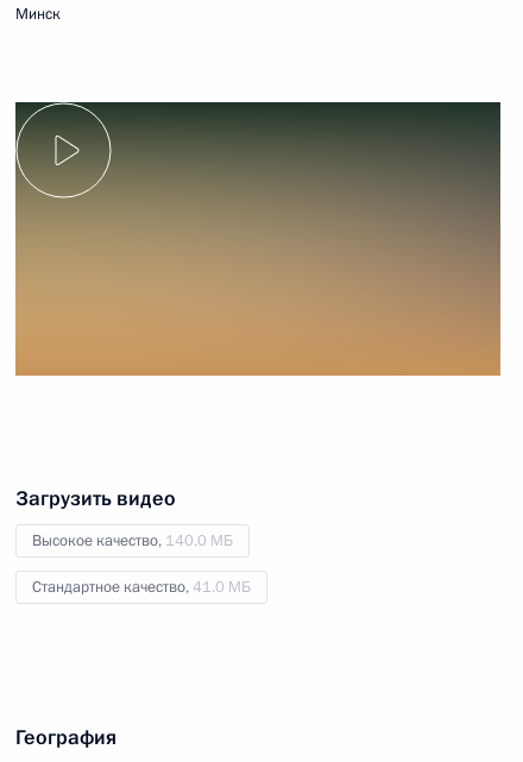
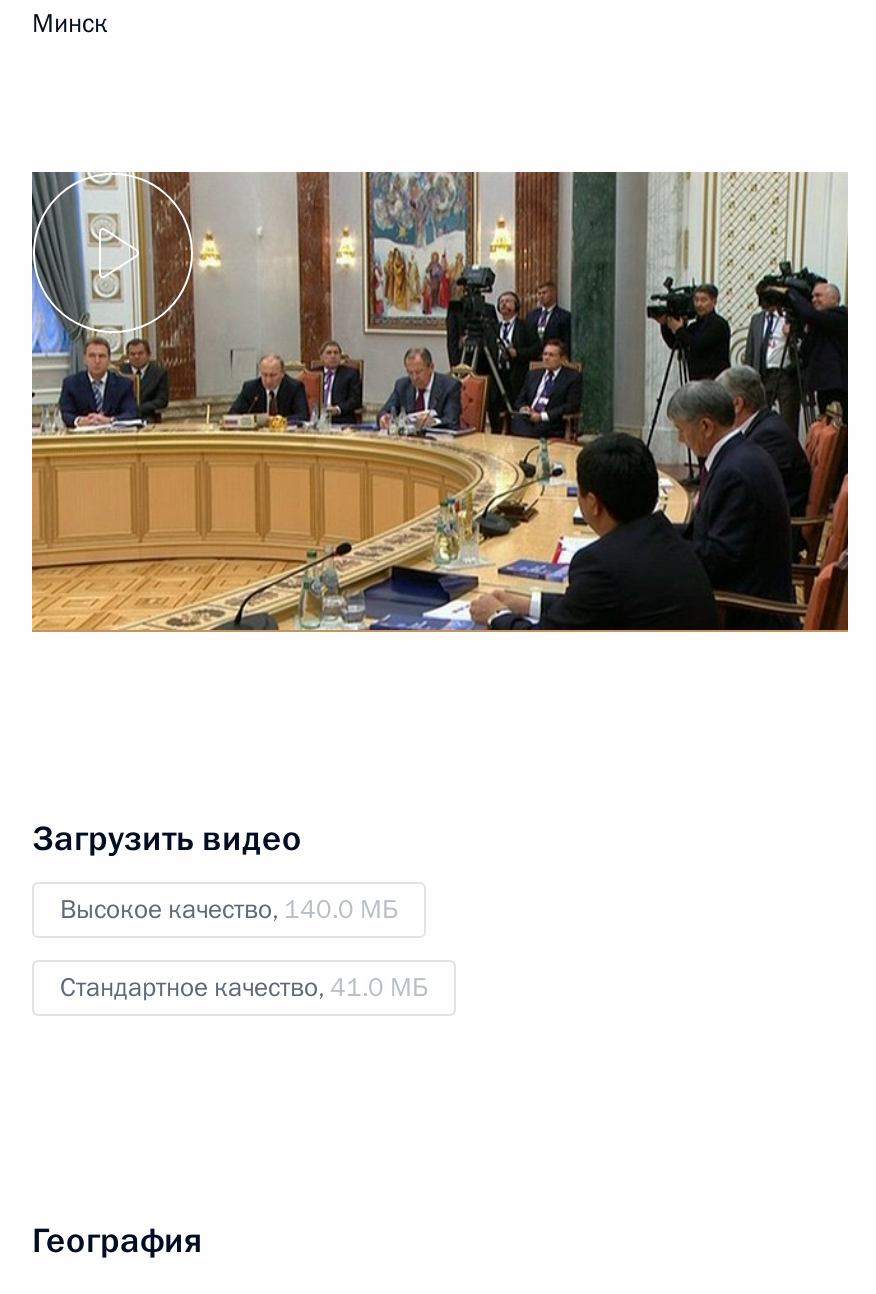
[14,101,502,376] [image] -> [30,170,850,632] [image]

